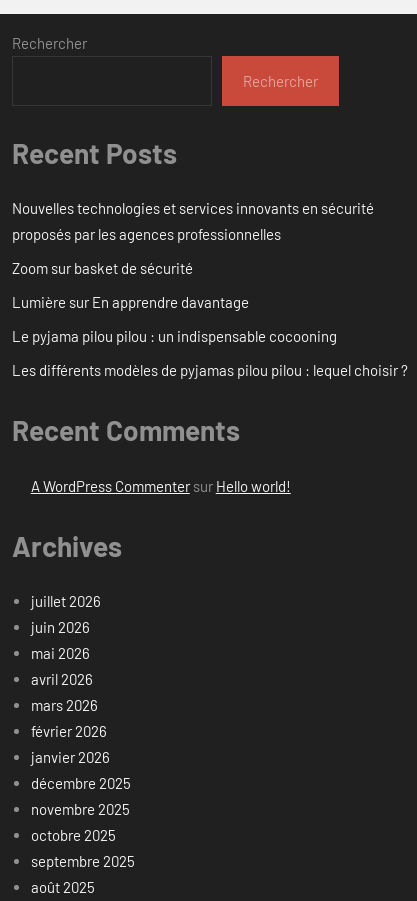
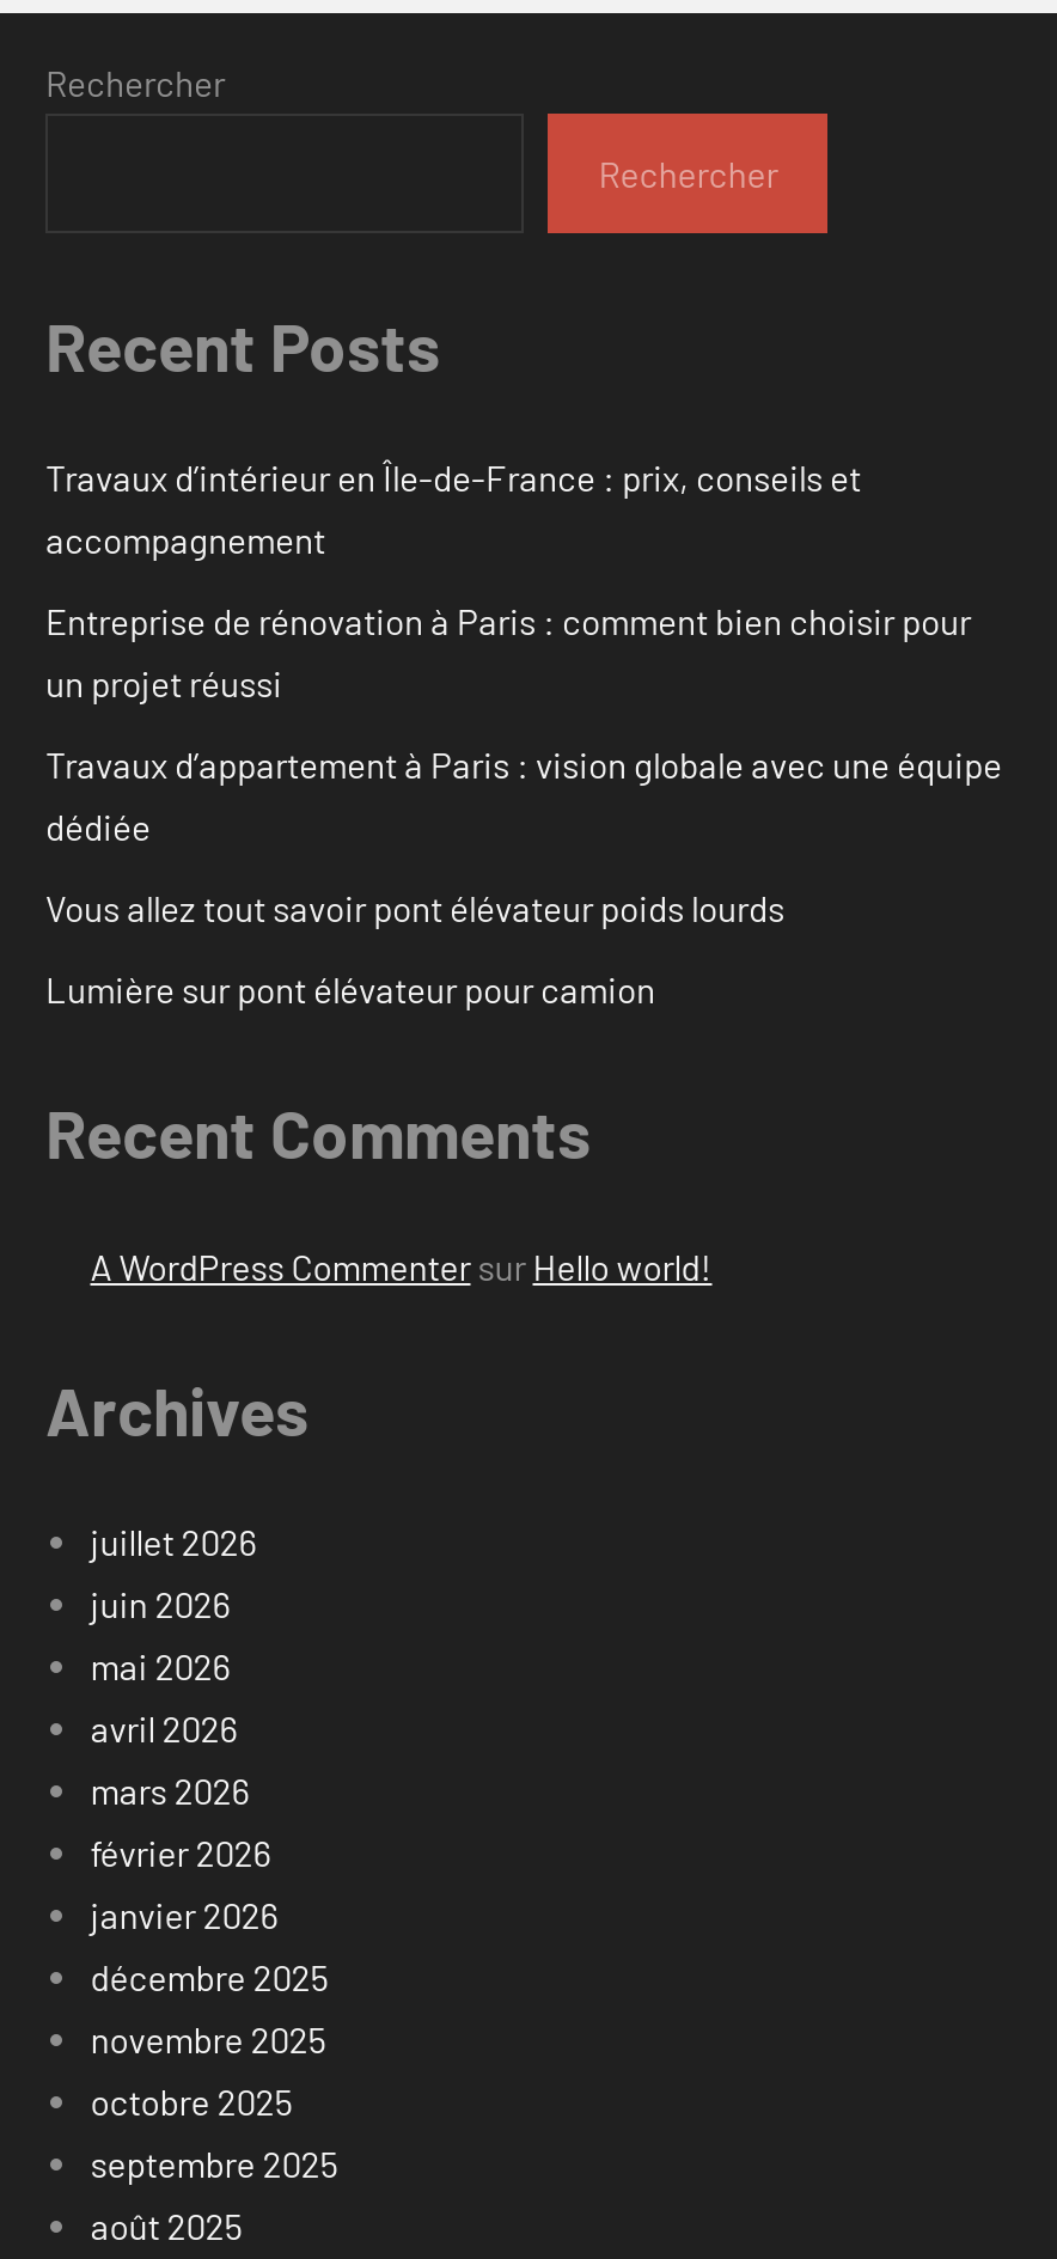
[12,199,374,243] Nouvelles technologies et services innovants en sécurité | proposés par les agences professionnelles -> [45,456,861,562] Travaux d’intérieur en Île-de-France : prix, conseils et | accompagnement
[12,259,193,277] Zoom sur basket de sécurité -> [45,600,971,705] Entreprise de rénovation à Paris : comment bien choisir pour | un projet réussi
[12,293,249,311] Lumière sur En apprendre davantage -> [45,743,1002,849] Travaux d’appartement à Paris : vision globale avec une équipe | dédiée
[12,327,337,345] Le pyjama pilou pilou : un indispensable cocooning -> [45,887,784,930] Vous allez tout savoir pont élévateur poids lourds
[12,361,408,379] Les différents modèles de pyjamas pilou pilou : lequel choisir ? -> [45,968,655,1011] Lumière sur pont élévateur pour camion

